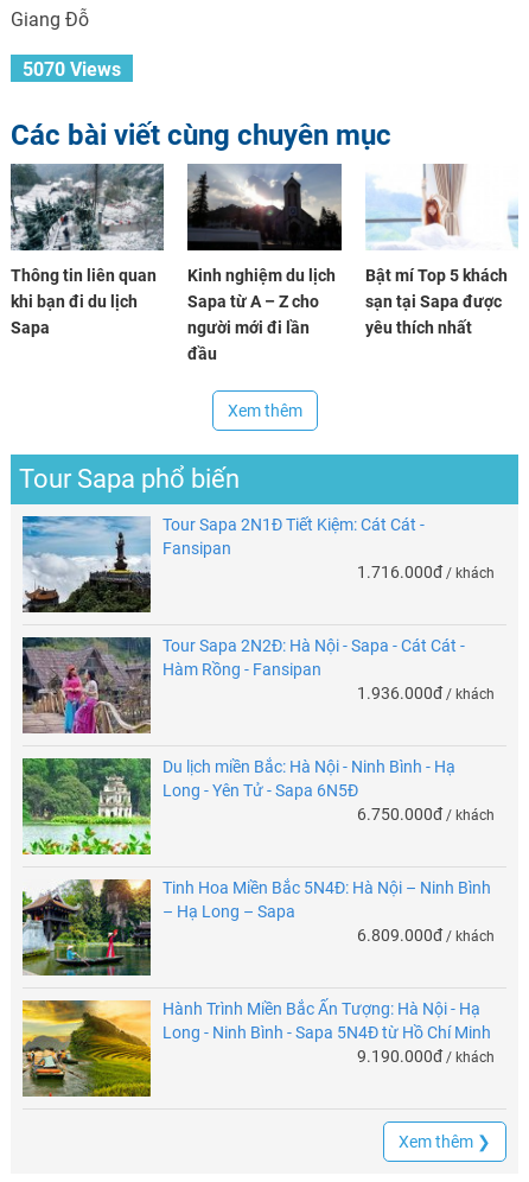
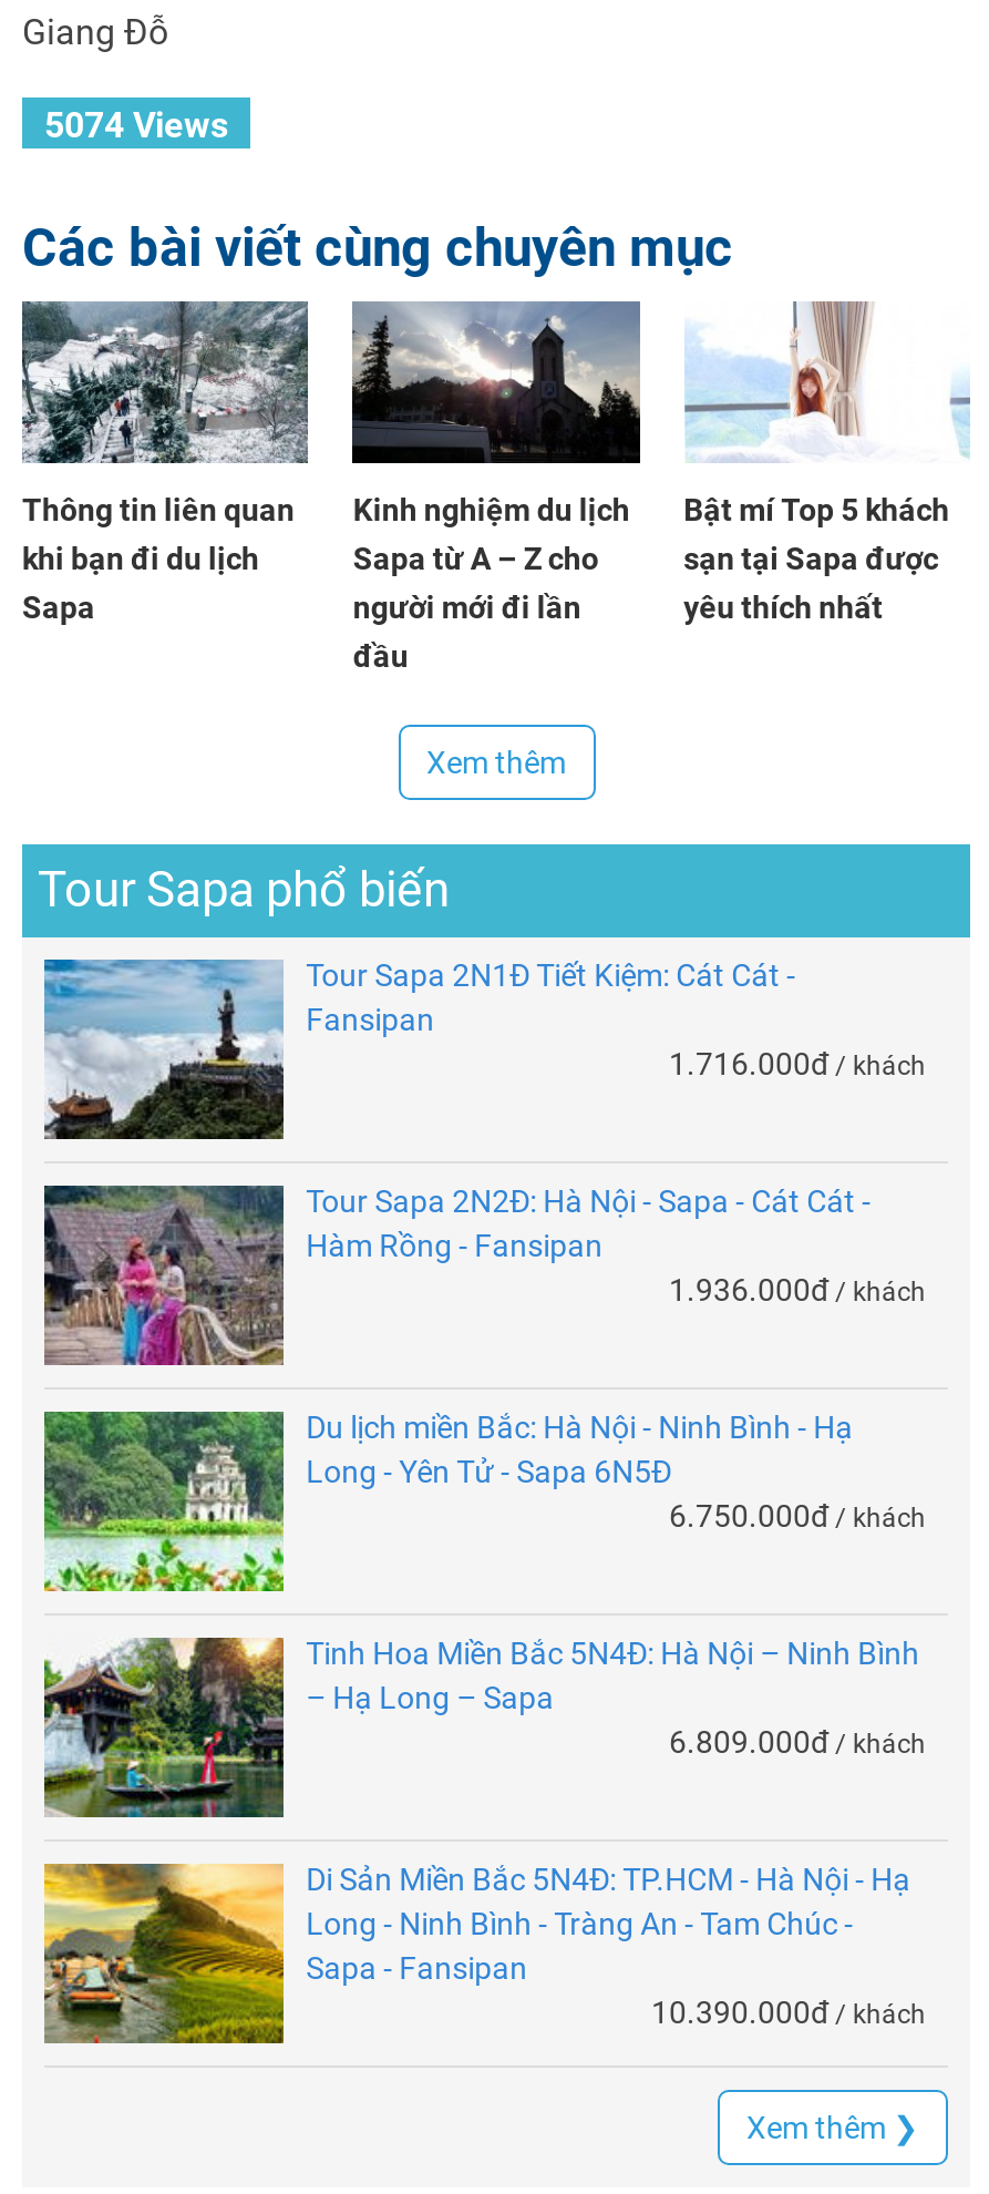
[23,58,121,81] 5070 Views -> [44,104,228,146] 5074 Views
[163,999,495,1066] Hành Trình Miền Bắc Ấn Tượng: Hà Nội - Hạ | Long - Ninh Bình - Sapa 5N4Đ từ Hồ Chí Minh | 9.190.000đ / khách -> [306,1862,926,2030] Di Sản Miền Bắc 5N4Đ: TP.HCM - Hà Nội - Hạ | Long - Ninh Bình - Tràng An - Tam Chúc - | Sapa - Fansipan | 10.390.000đ / khách

